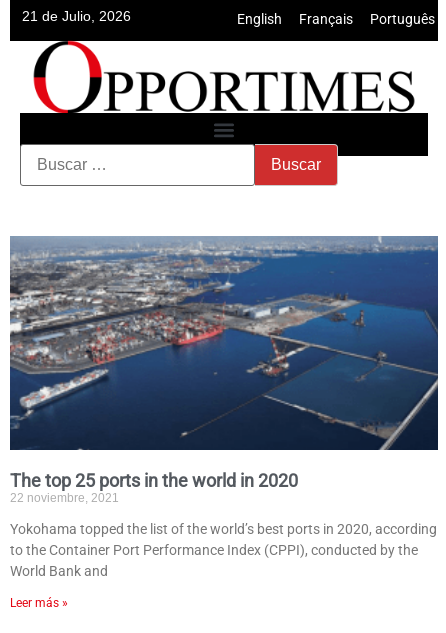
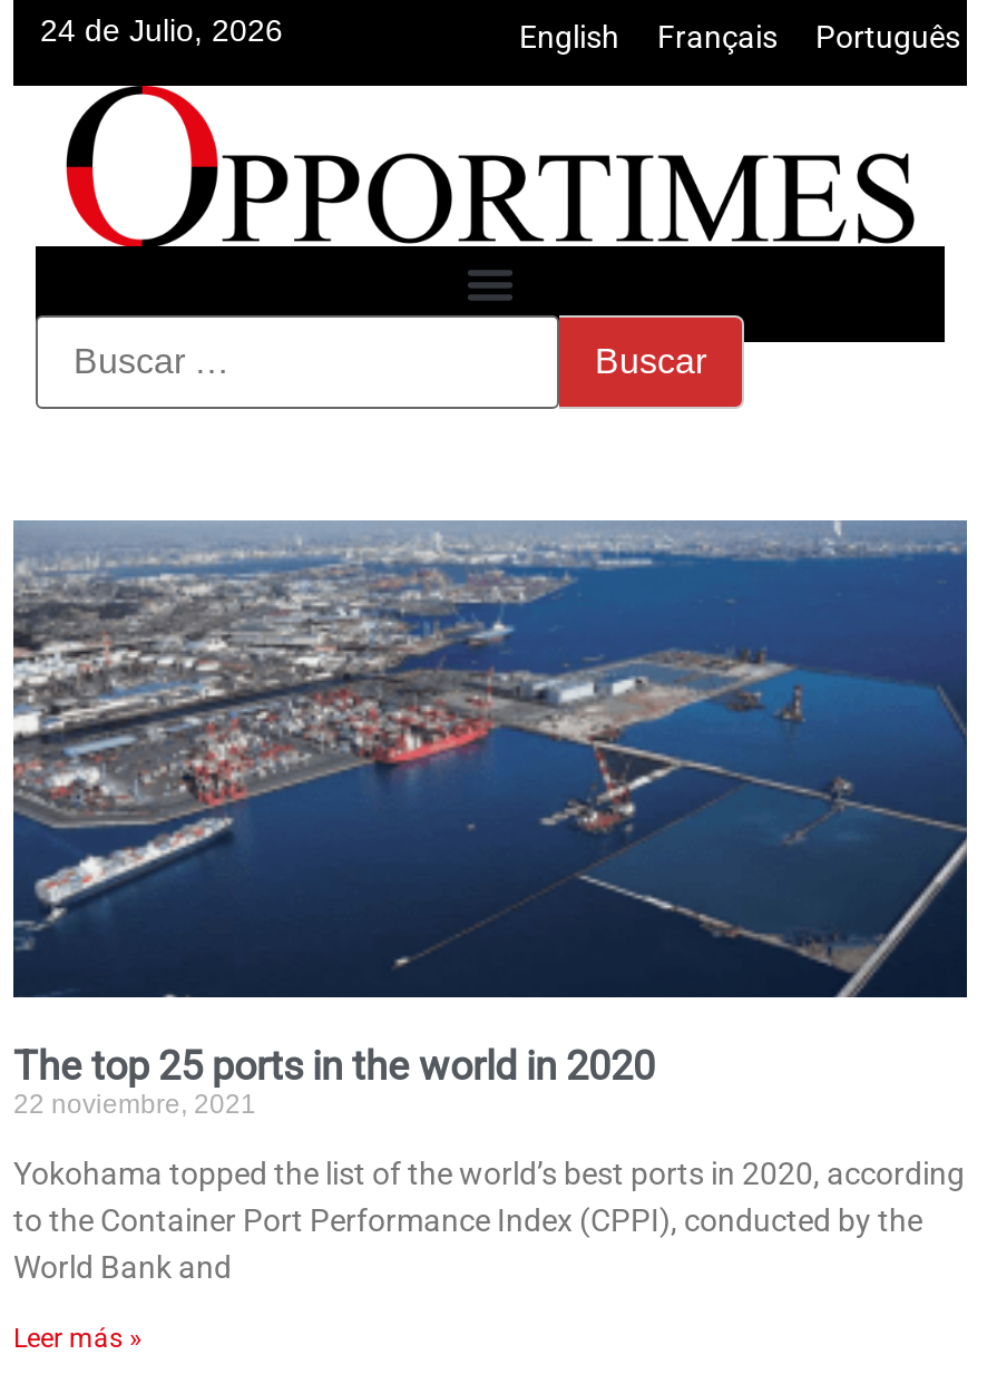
[22,8,131,24] 21 de Julio, 2026 -> [40,12,283,48] 24 de Julio, 2026

